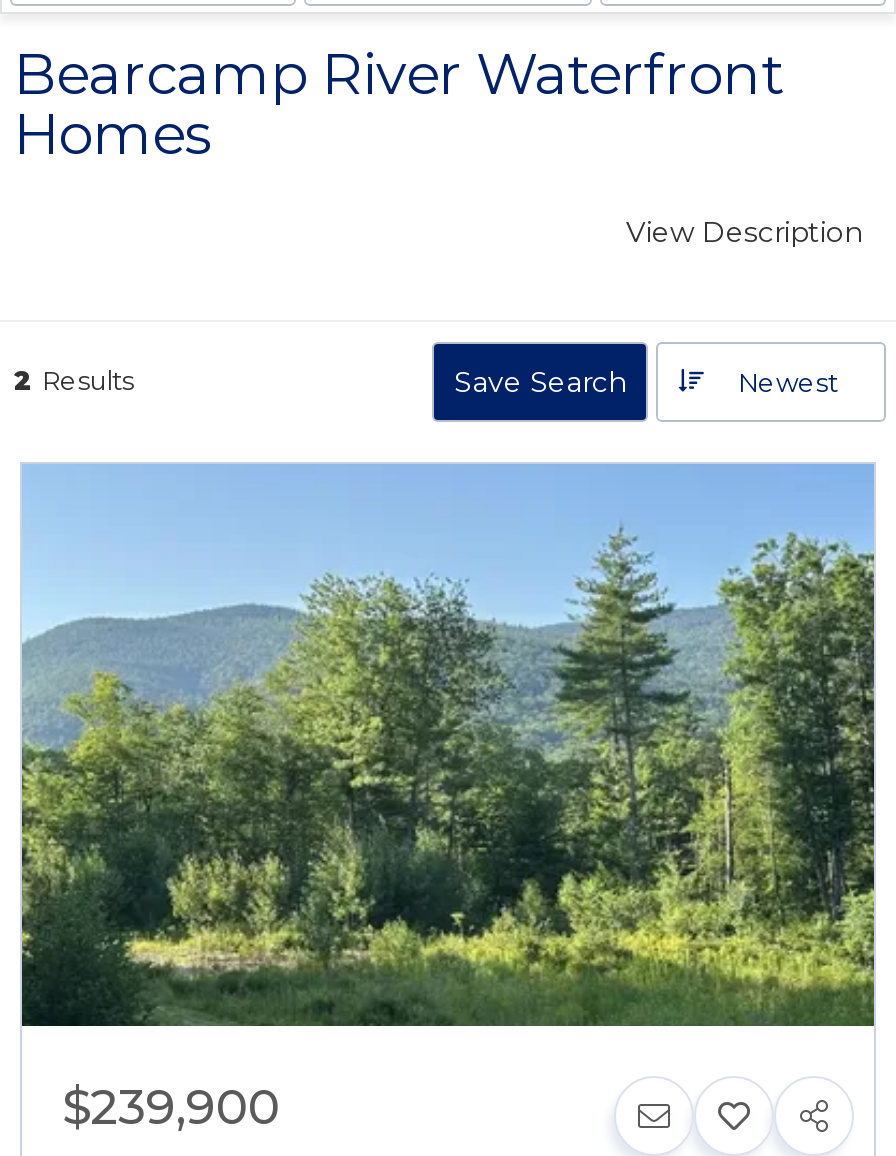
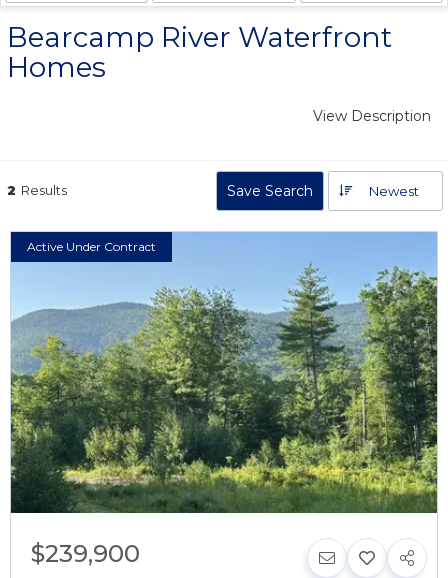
none -> [27,239,156,254] Active Under Contract

